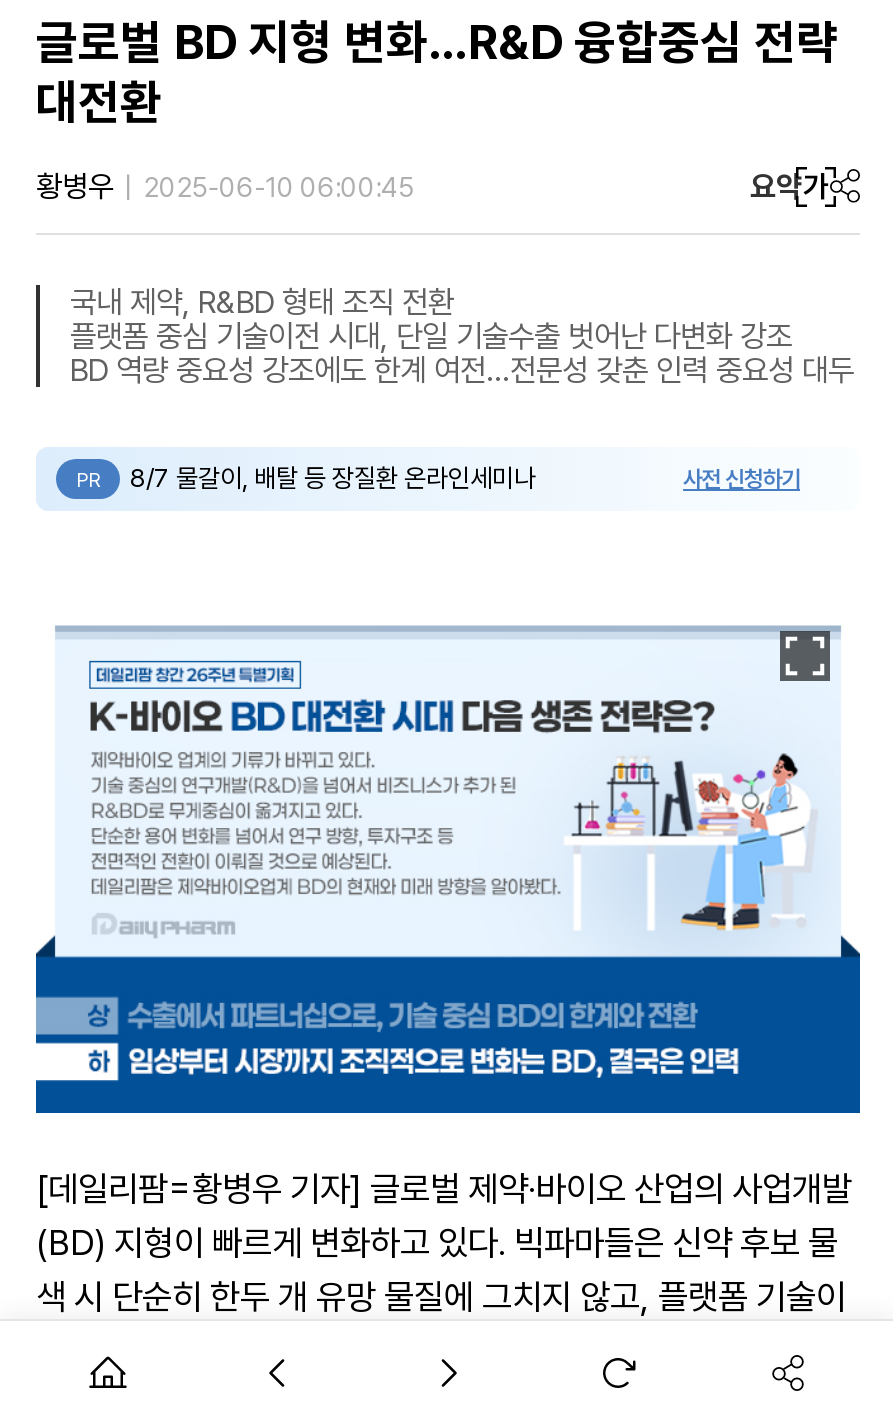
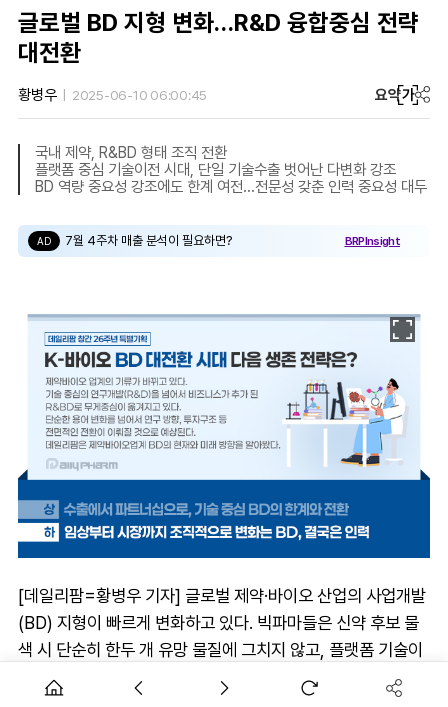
[76,462,800,492] PR | 8/7 물갈이, 배탈 등 장질환 온라인세미나 | 사전 신청하기 -> [37,233,400,248] AD | 7월 4주차 매출 분석이 필요하면? | BRPInsight

